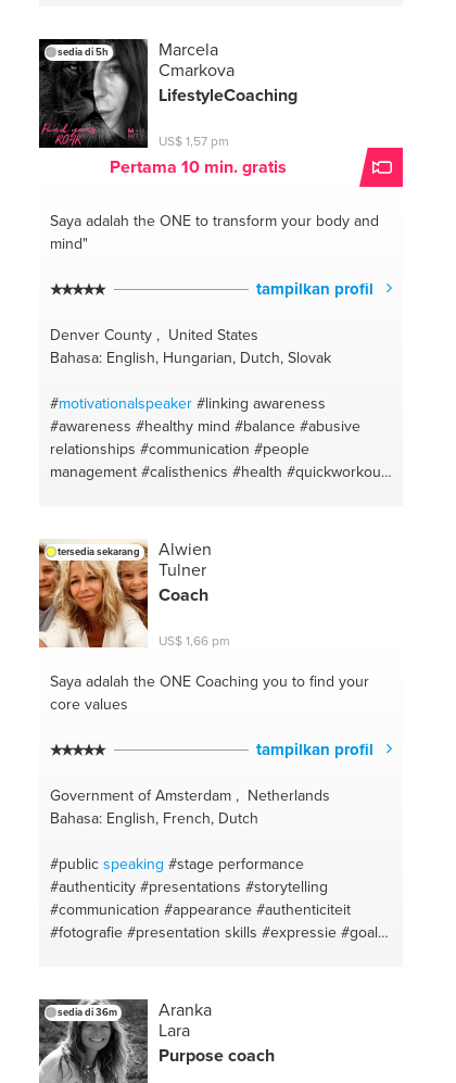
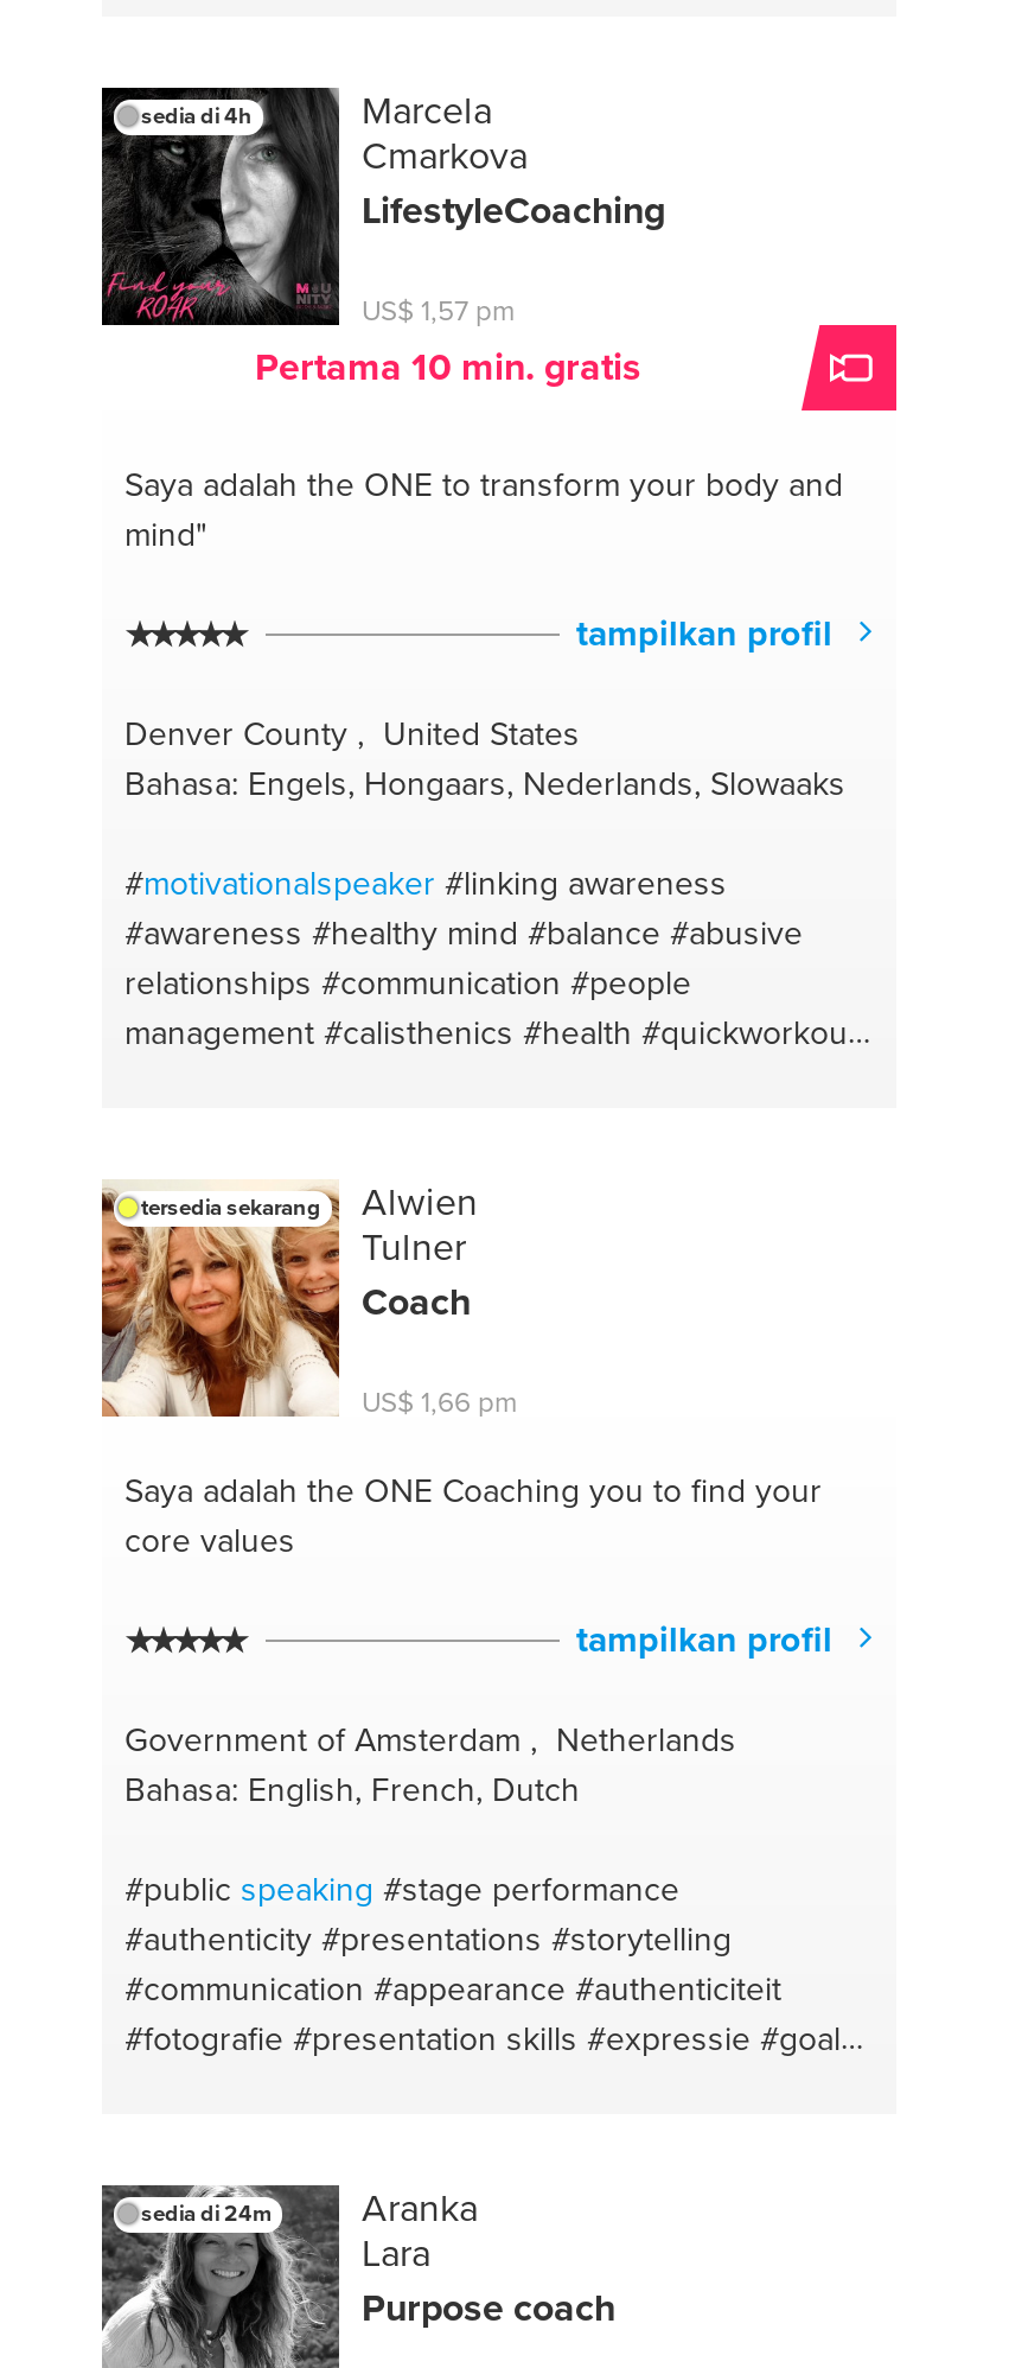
[57,44,108,59] sedia di 5h -> [141,99,253,132] sedia di 4h
[49,346,331,369] Bahasa: English, Hungarian, Dutch, Slovak -> [124,758,845,808] Bahasa: Engels, Hongaars, Nederlands, Slowaaks
[57,1004,117,1020] sedia di 36m -> [141,2196,272,2229] sedia di 24m

